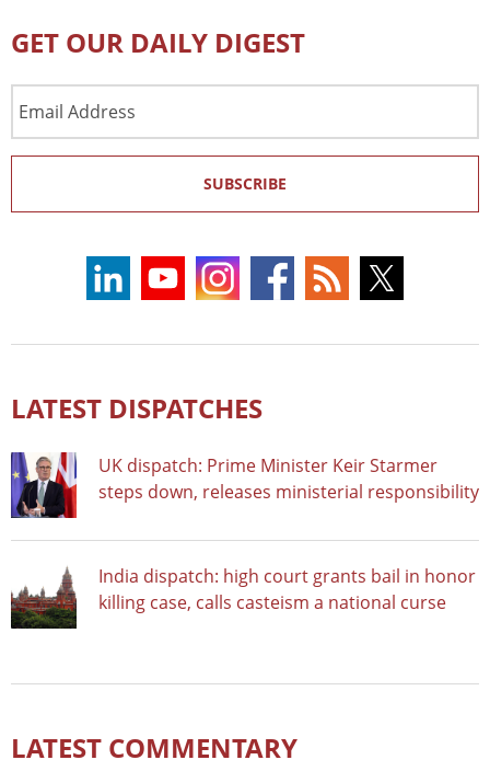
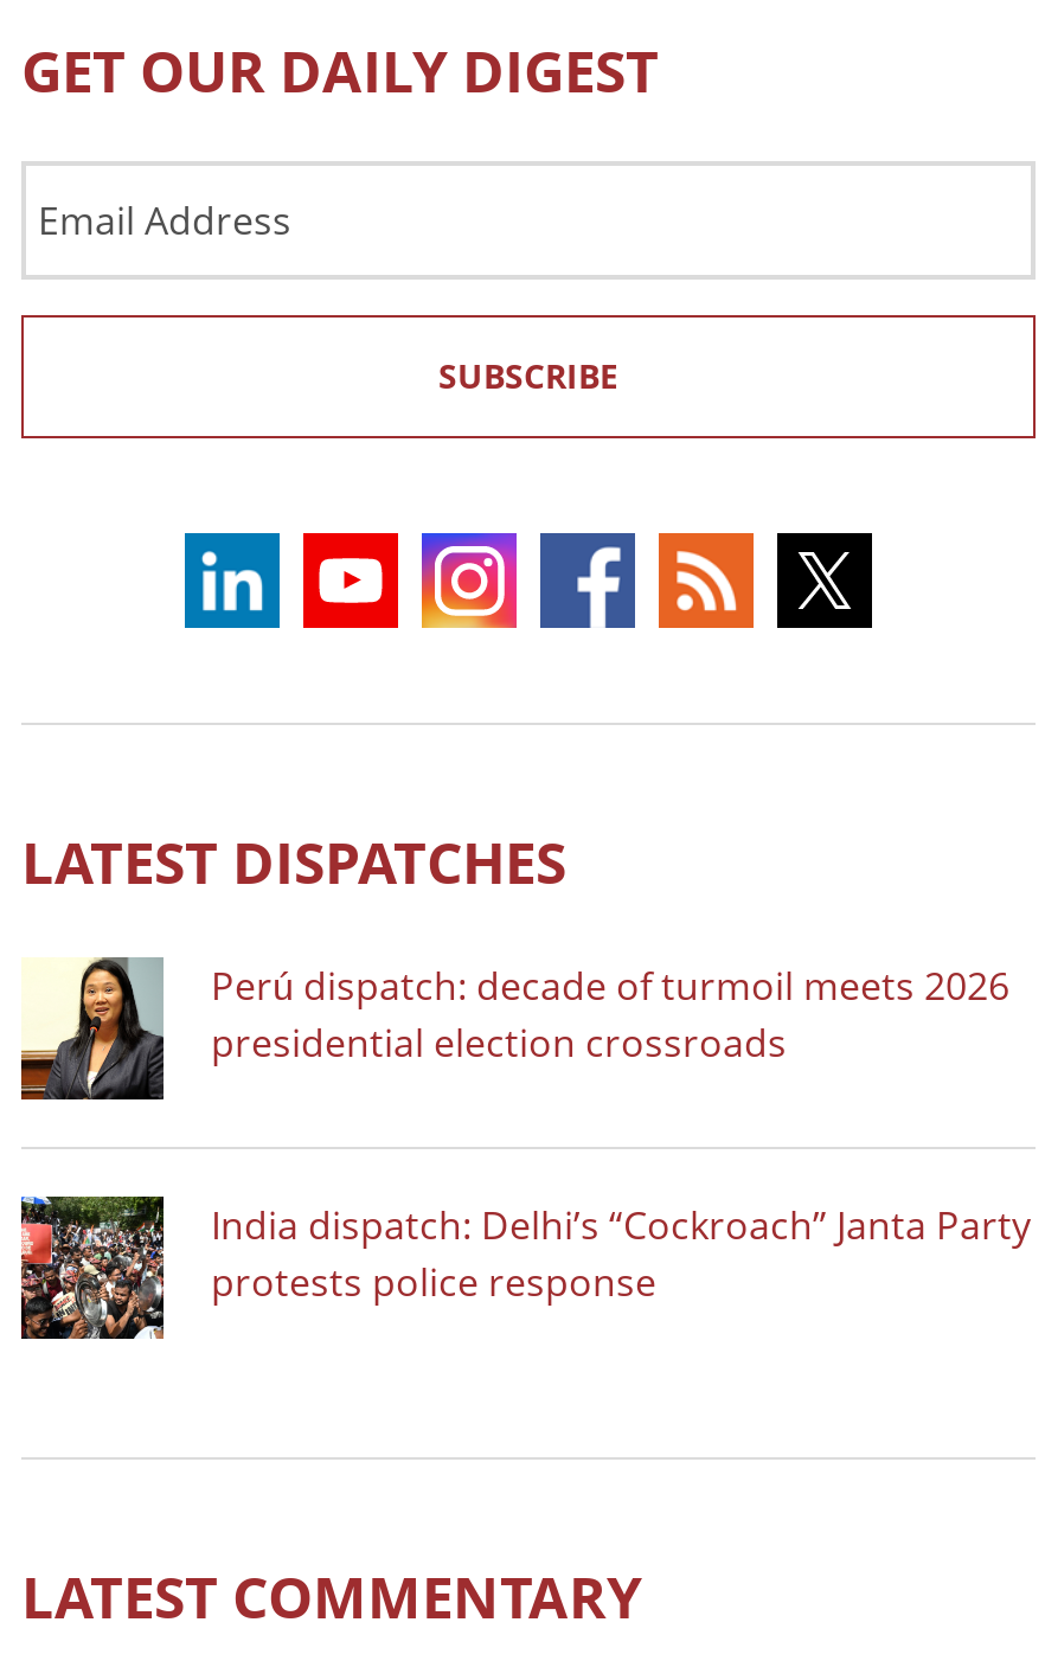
[10,451,479,519] [image] | UK dispatch: Prime Minister Keir Starmer | steps down, releases ministerial responsibility -> [19,955,1009,1102] [image] | Perú dispatch: decade of turmoil meets 2026 | presidential election crossroads
[11,563,476,630] [image] | India dispatch: high court grants bail in honor | killing case, calls casteism a national curse -> [19,1194,1031,1341] [image] | India dispatch: Delhi’s “Cockroach” Janta Party | protests police response

